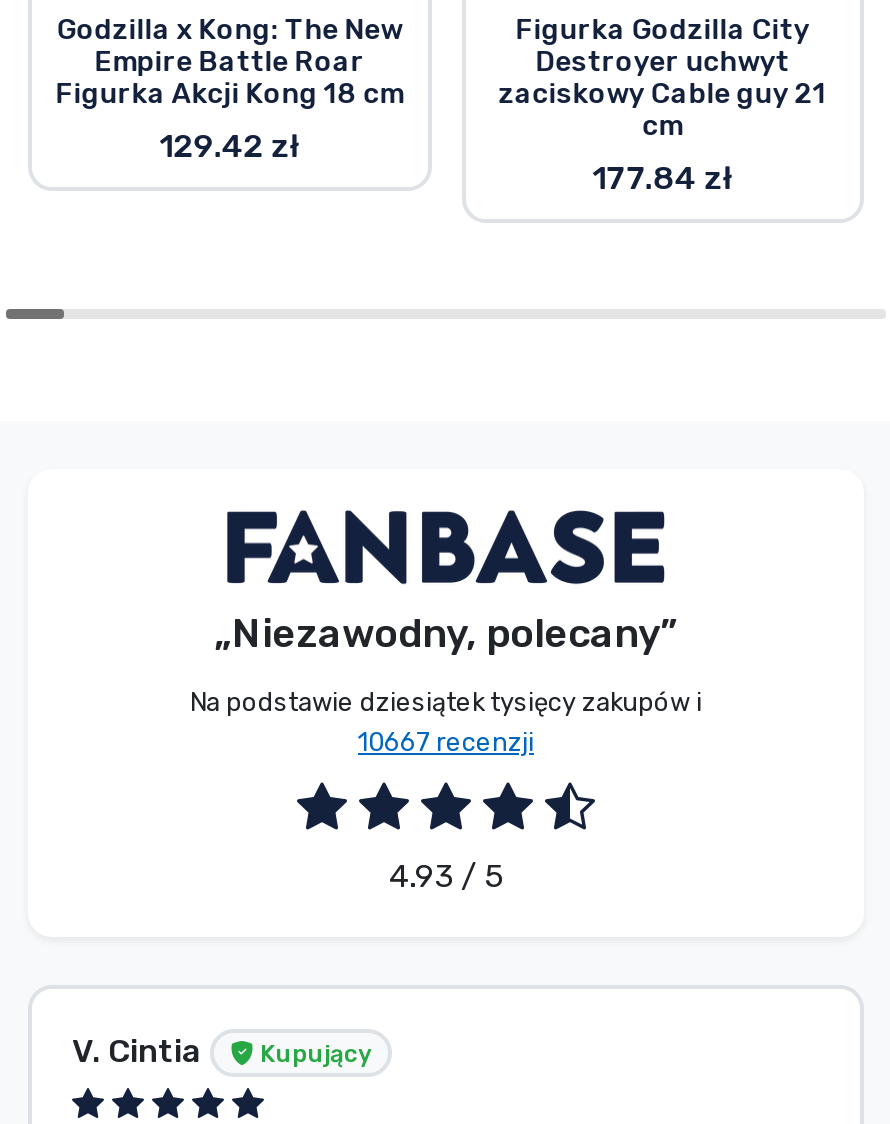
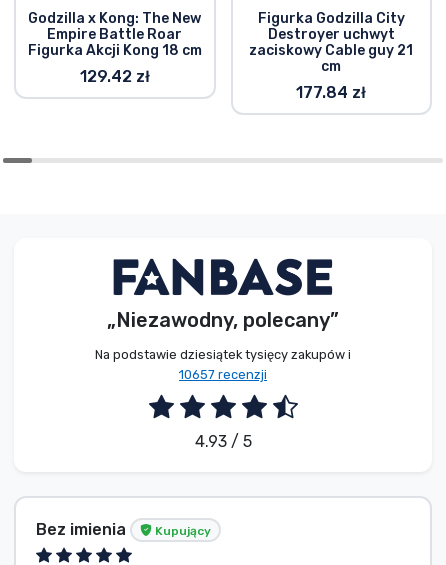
[358,727,534,757] 10667 recenzji -> [179,367,267,382] 10657 recenzji
[72,1032,210,1070] V. Cintia -> [36,519,130,538] Bez imienia

